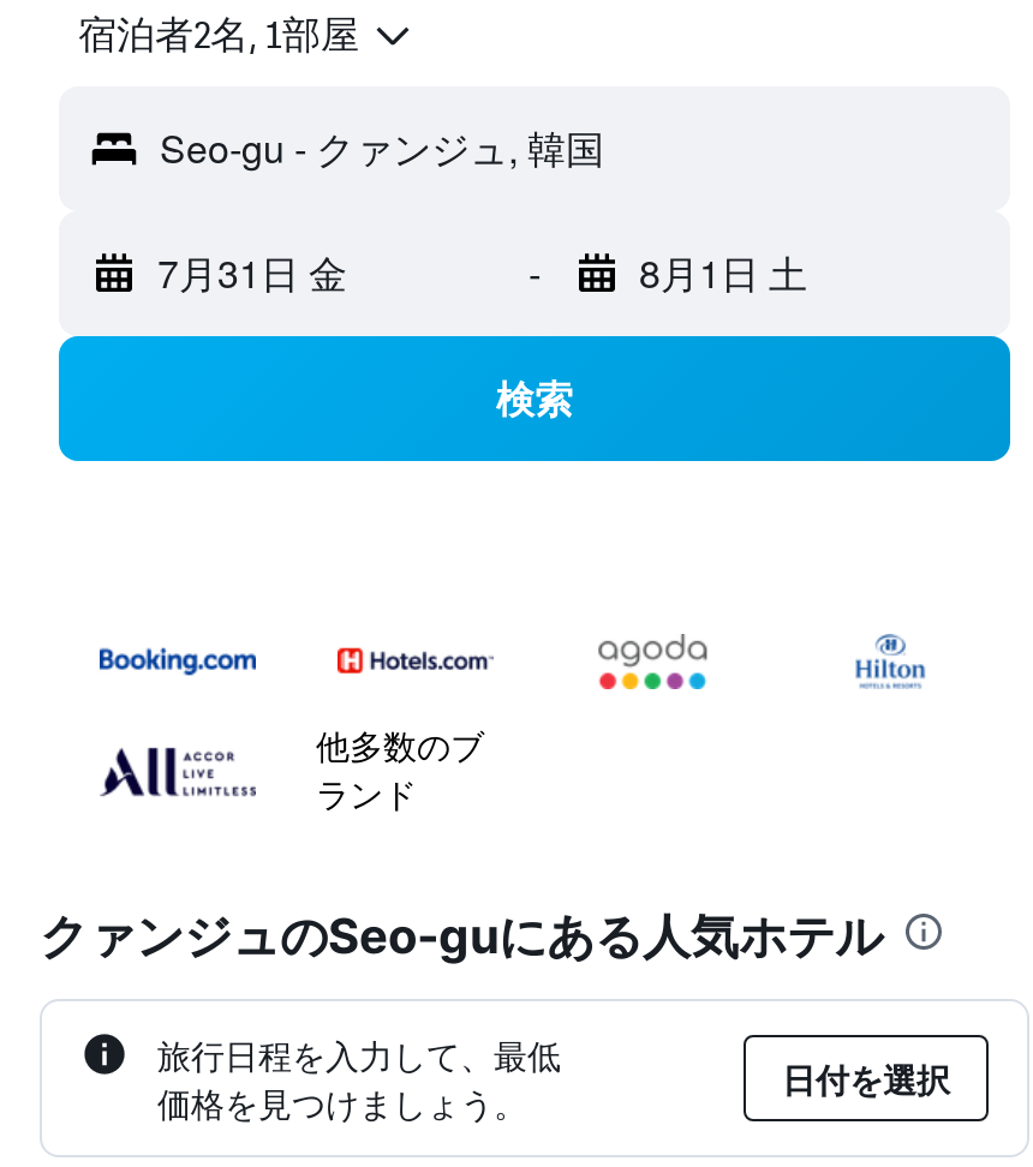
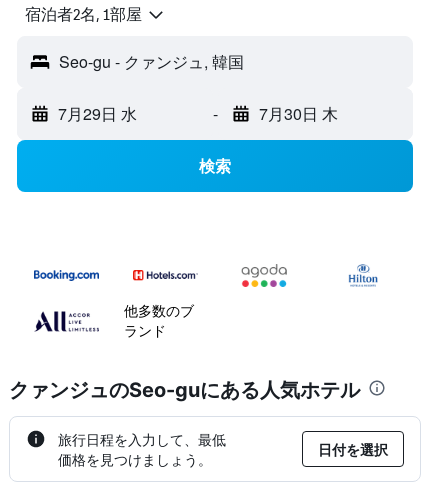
[157,245,347,301] 7月31日 金 -> [58,102,137,125] 7月29日 水
[639,245,807,301] 8月1日 土 -> [258,102,337,125] 7月30日 木

